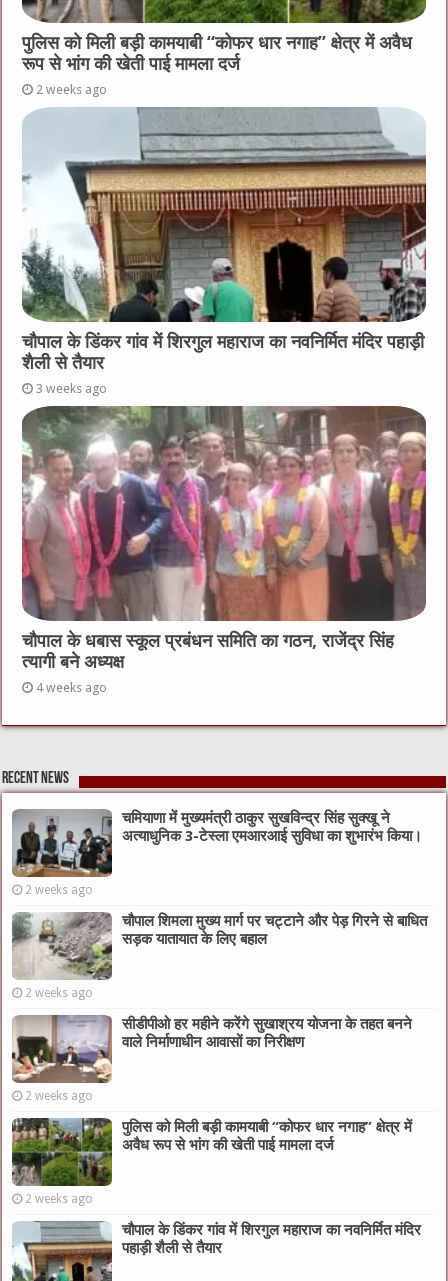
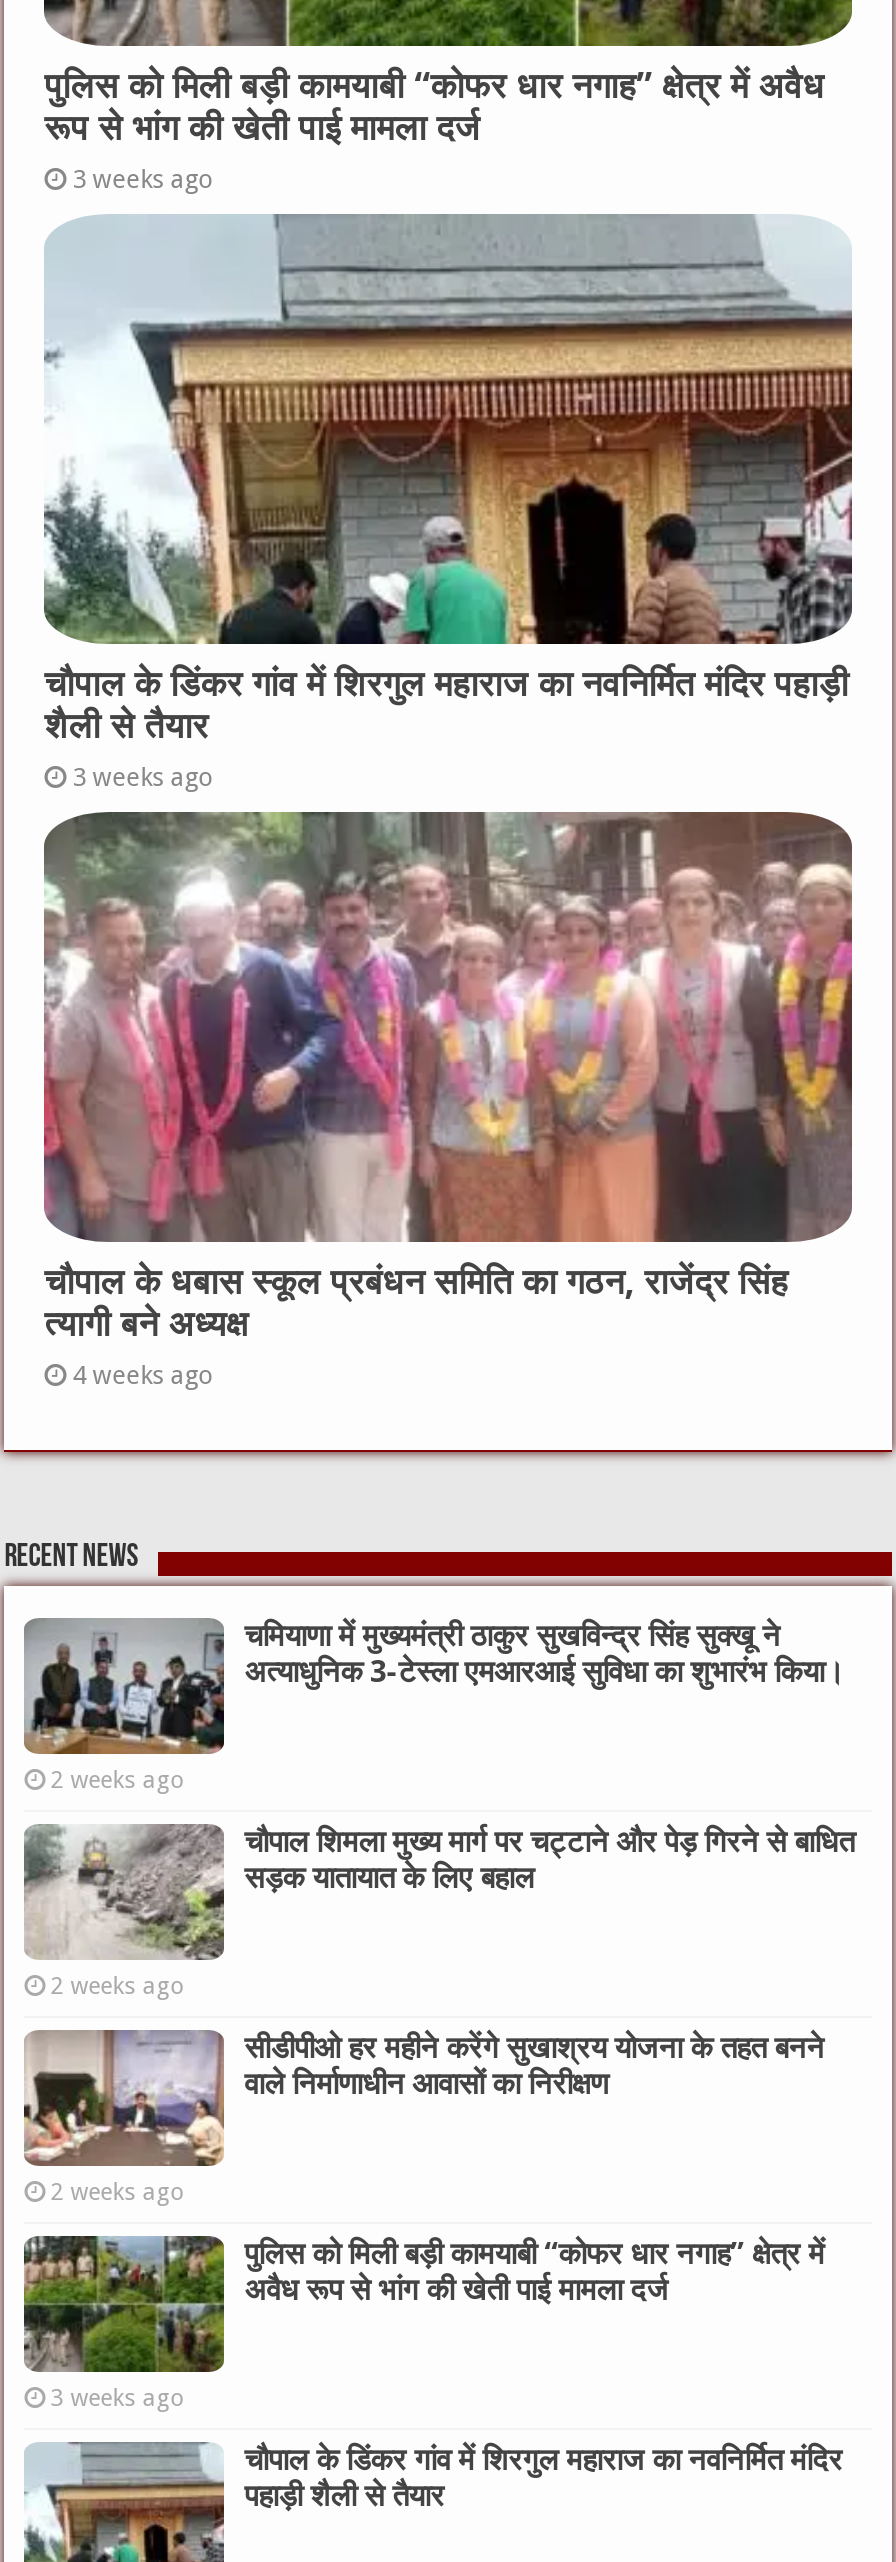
[36,82,107,97] 2 weeks ago -> [72,164,214,194] 3 weeks ago
[25,1192,93,1206] 2 weeks ago -> [50,2385,186,2413] 3 weeks ago

